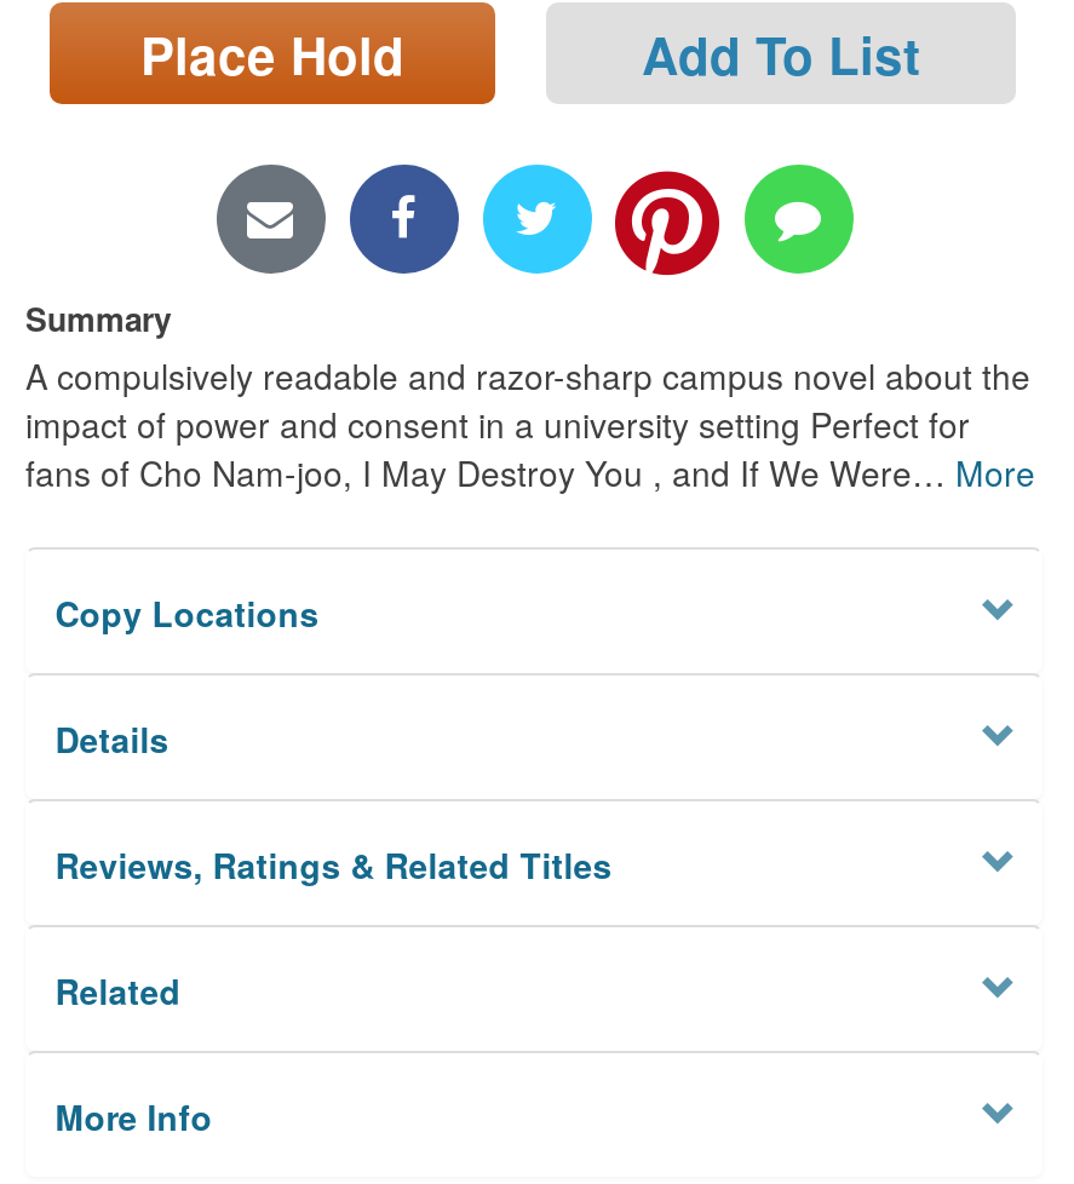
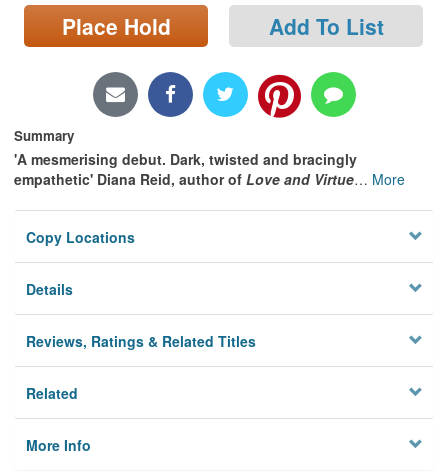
[25,351,1035,496] A compulsively readable and razor-sharp campus novel about the | impact of power and consent in a university setting Perfect for | fans of Cho Nam-joo, I May Destroy You , and If We Were… More -> [14,149,405,189] 'A mesmerising debut. Dark, twisted and bracingly | empathetic' Diana Reid, author of Love and Virtue… More

